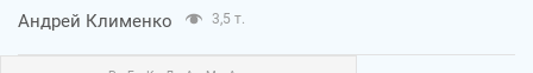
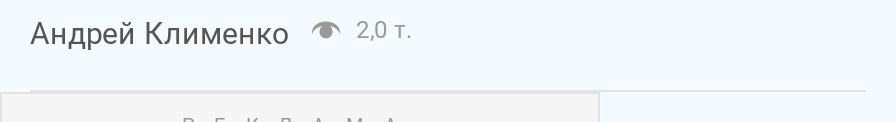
[212,10,245,27] 3,5 т. -> [356,15,412,43] 2,0 т.

